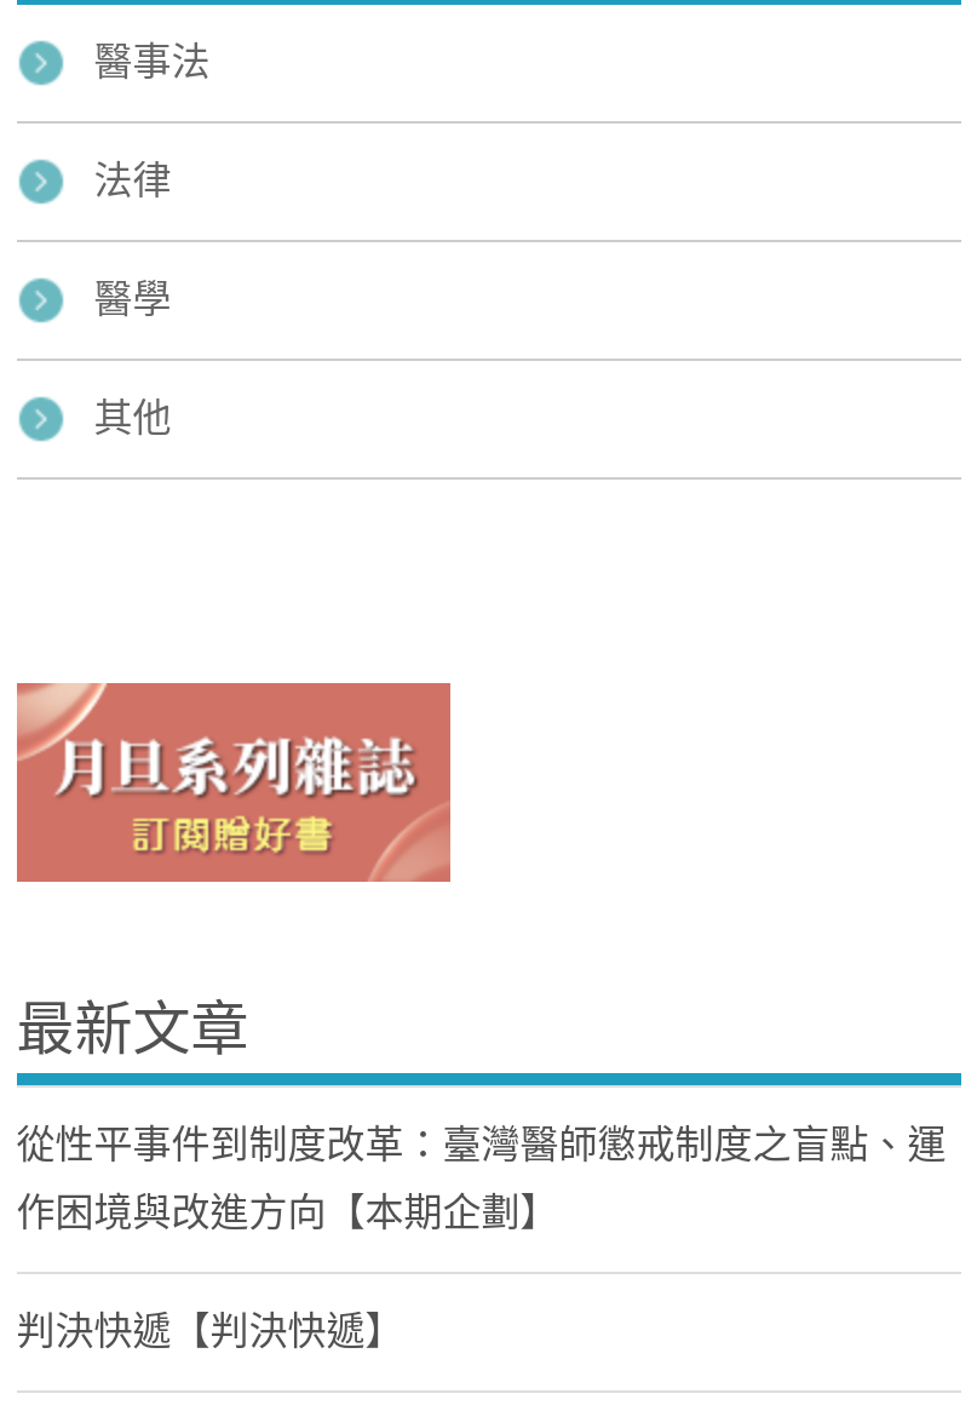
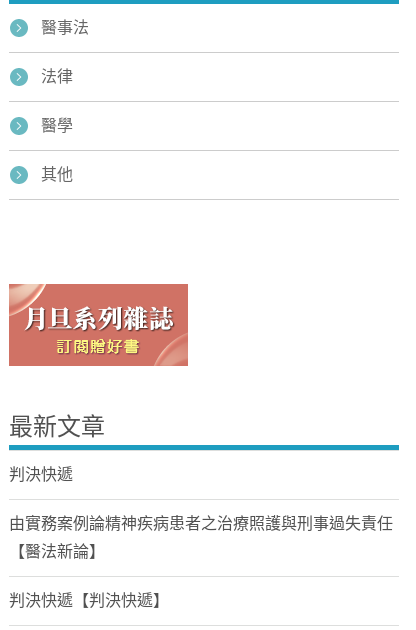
[16,1124,946,1233] 從性平事件到制度改革：臺灣醫師懲戒制度之盲點、運 | 作困境與改進方向【本期企劃】 -> [9,466,393,560] 判決快遞 | 由實務案例論精神疾病患者之治療照護與刑事過失責任 | 【醫法新論】

